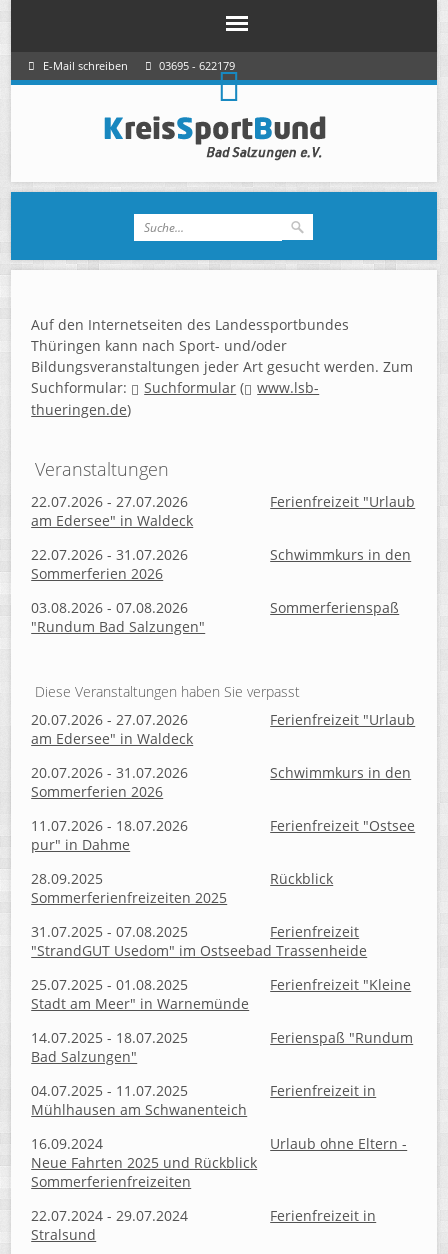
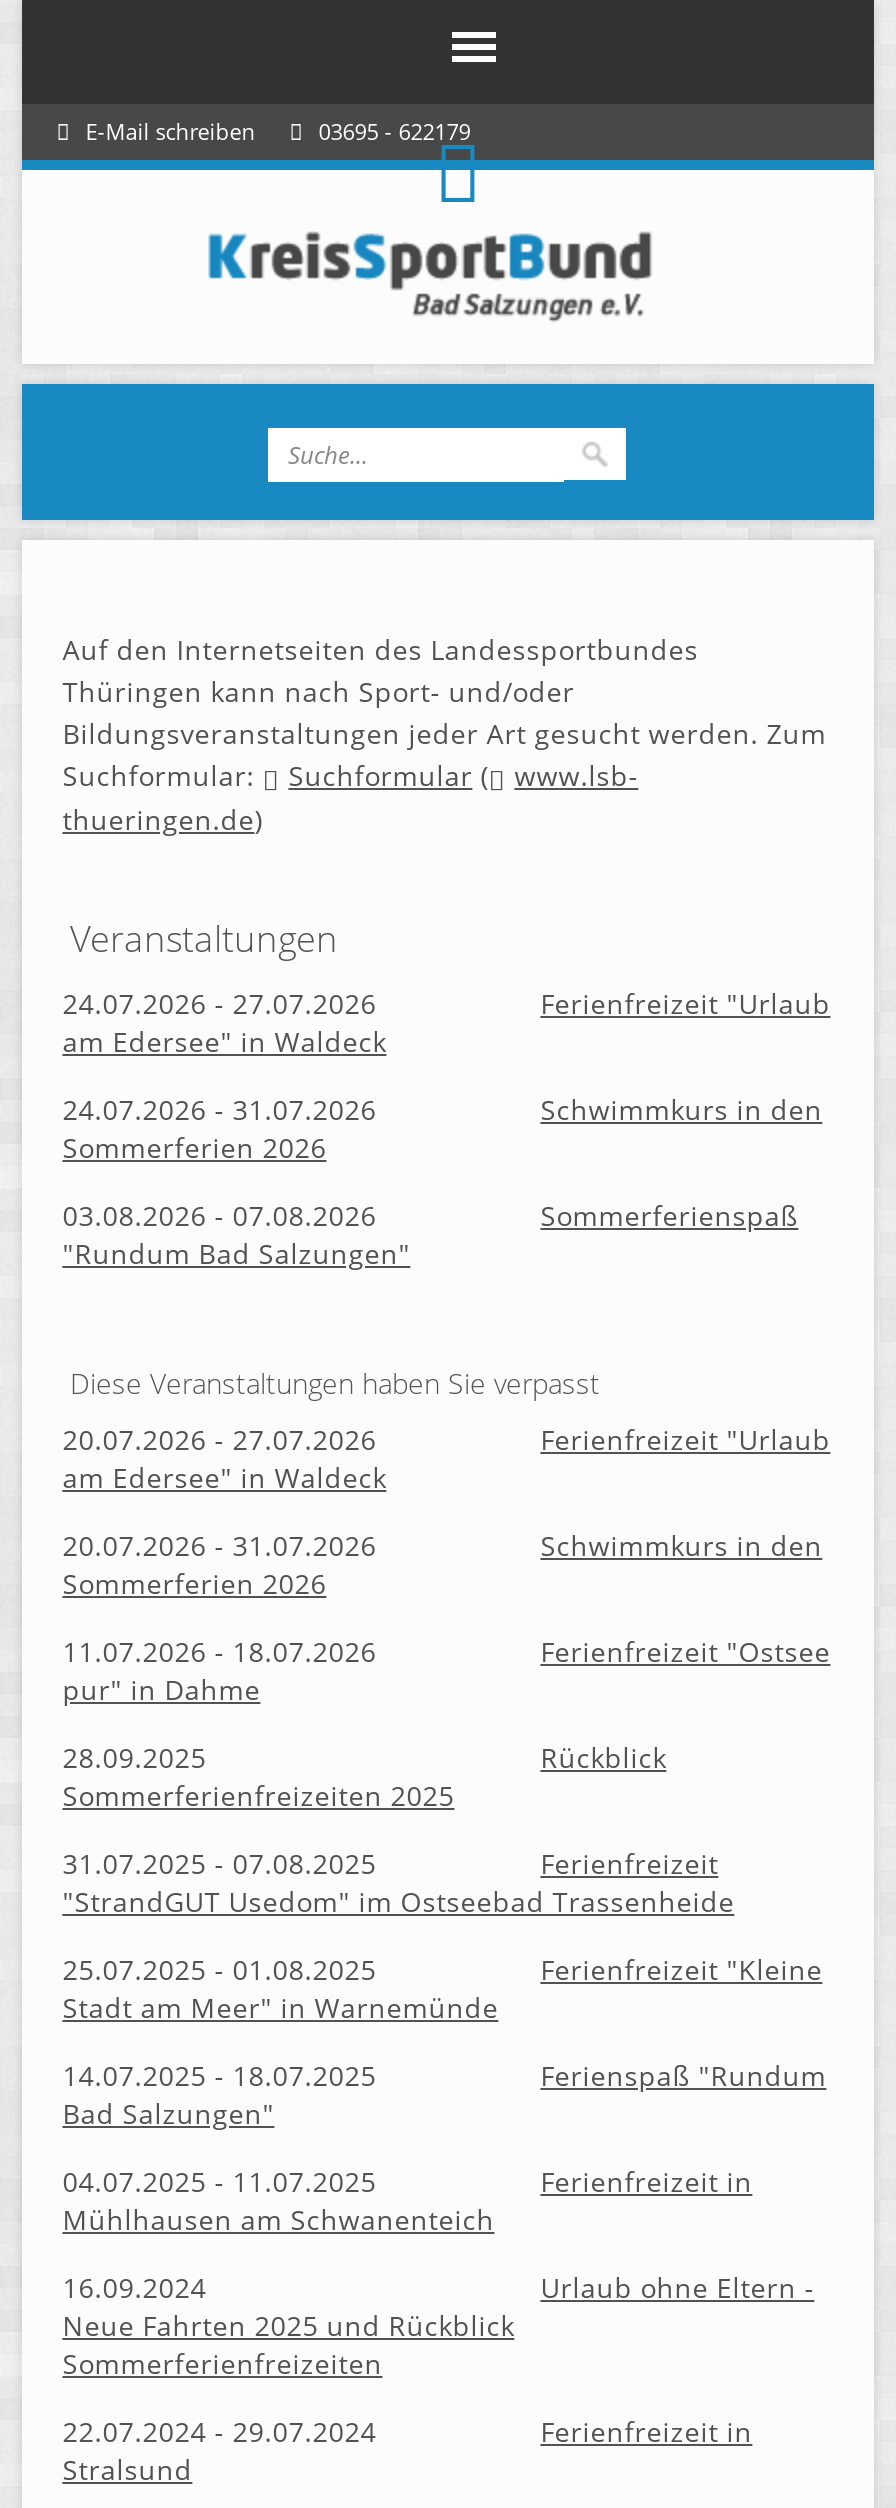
[31,492,188,511] 22.07.2026 - 27.07.2026 -> [62,984,376,1022] 24.07.2026 - 27.07.2026
[31,545,188,564] 22.07.2026 - 31.07.2026 -> [62,1090,376,1128] 24.07.2026 - 31.07.2026

